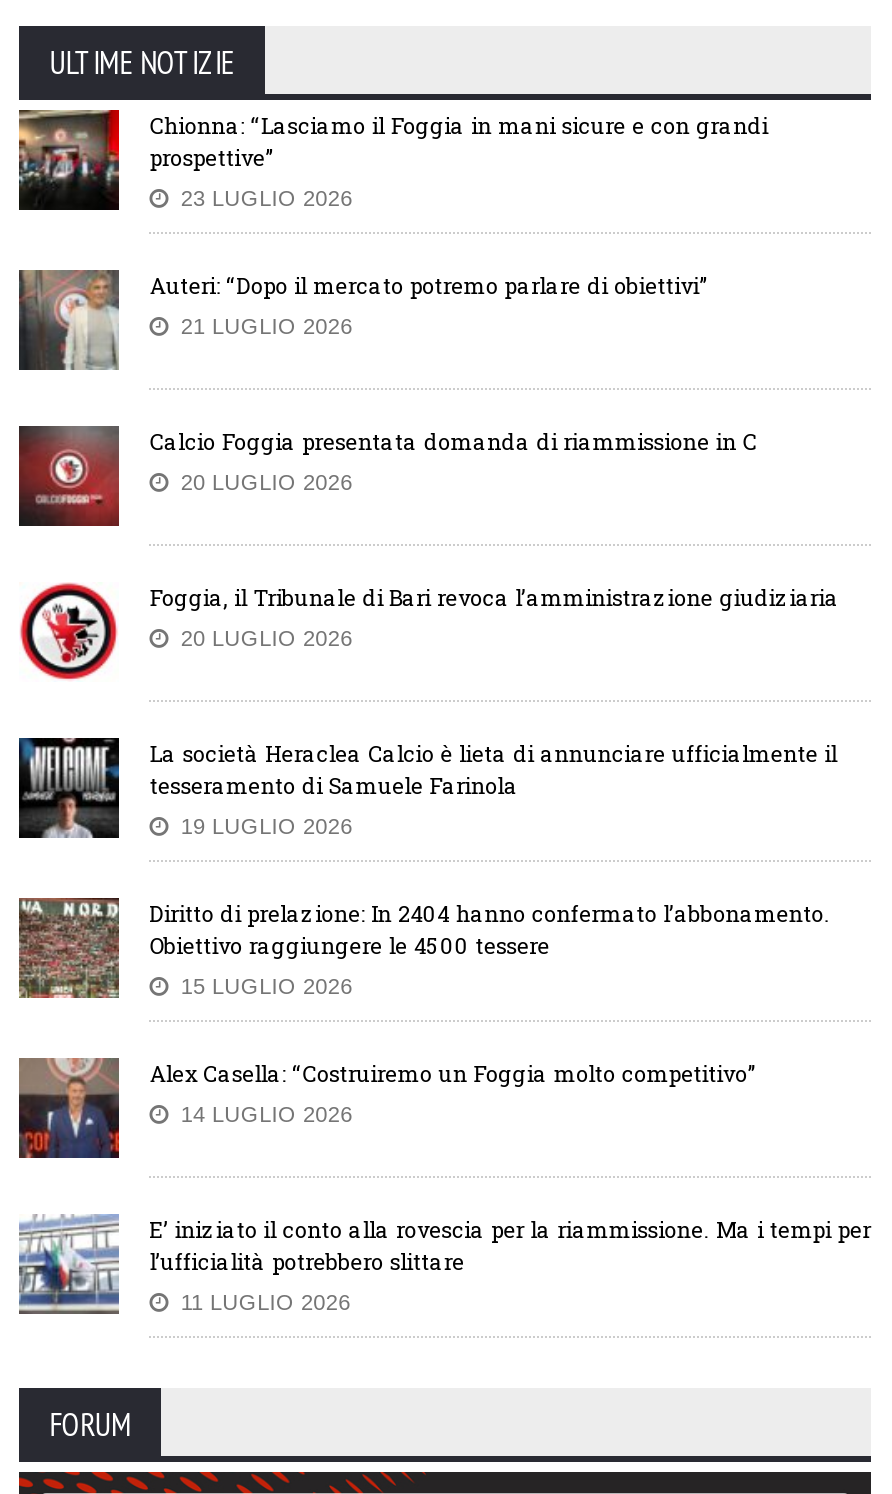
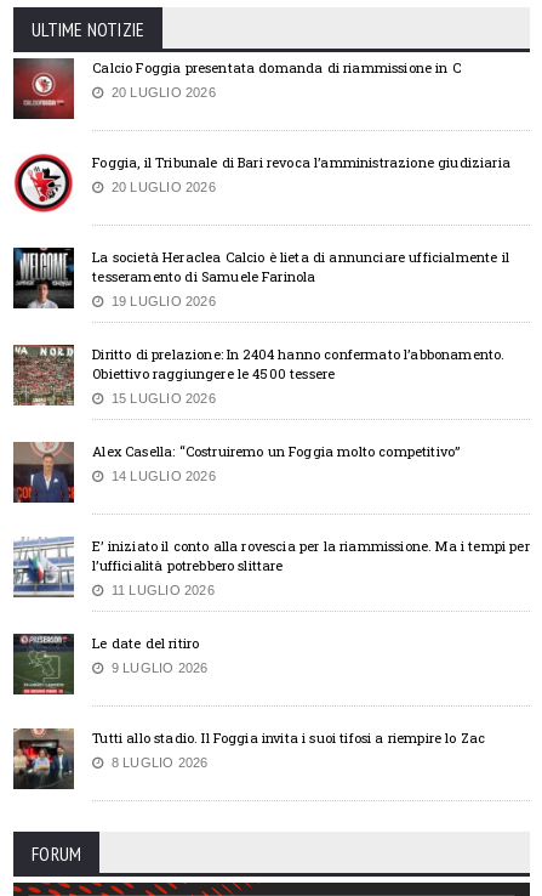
[17,108,768,338] [image] | Chionna: “Lasciamo il Foggia in mani sicure e con grandi | prospettive” | 23 LUGLIO 2026 | Auteri: “Dopo il mercato potremo parlare di obiettivi” | 21 LUGLIO 2026 -> none
[17,268,121,372] [image] -> none
moved [17,424,871,1314] -> [12,57,530,598]: [image] | Calcio Foggia presentata domanda di riammissione in C | 20 LUGLIO 2026 | ... | l’ufficialità potrebbero slittare | 11 LUGLIO 2026
none -> [12,633,208,696] [image] | Le date del ritiro | 9 LUGLIO 2026
none -> [12,726,485,790] [image] | Tutti allo stadio. Il Foggia invita i suoi tifosi a riempire lo Zac | 8 LUGLIO 2026

